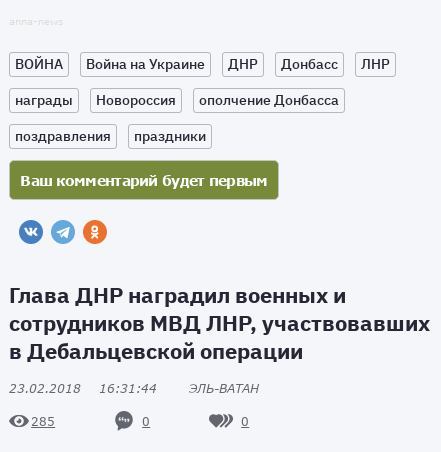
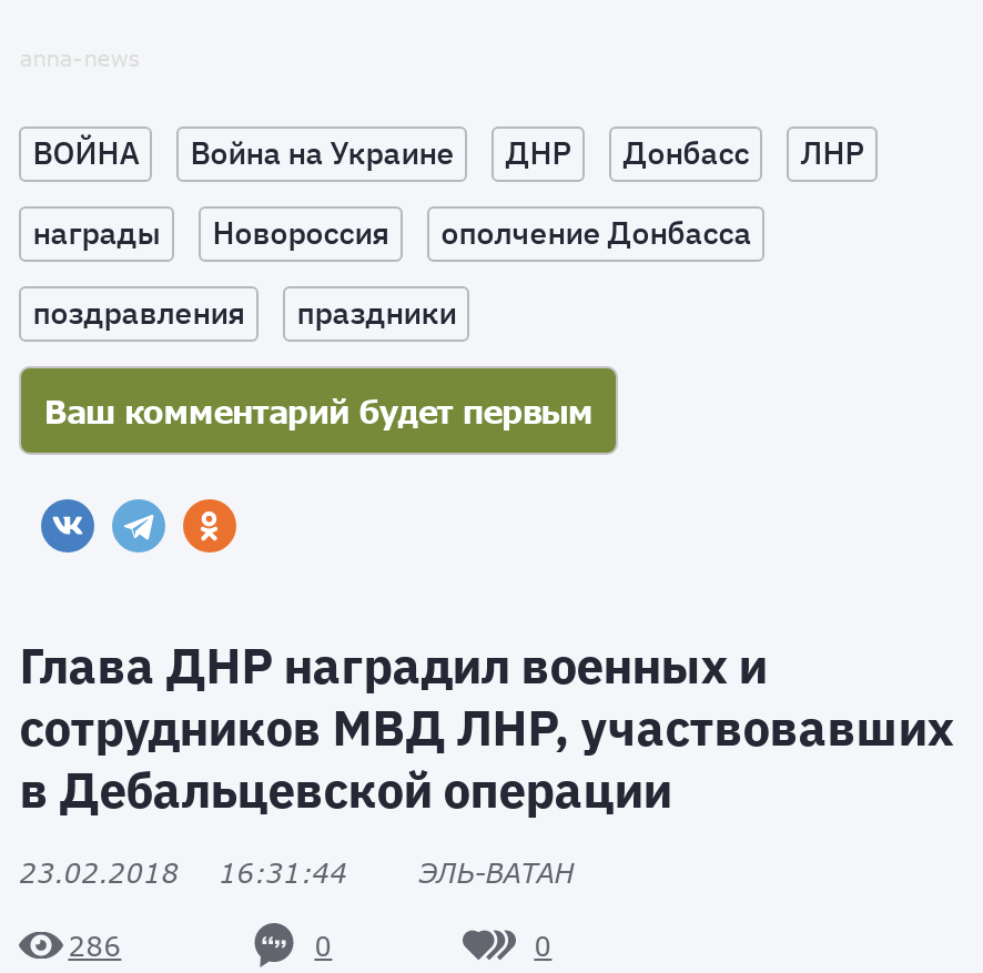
[31,414,55,429] 285 -> [68,930,121,963] 286

